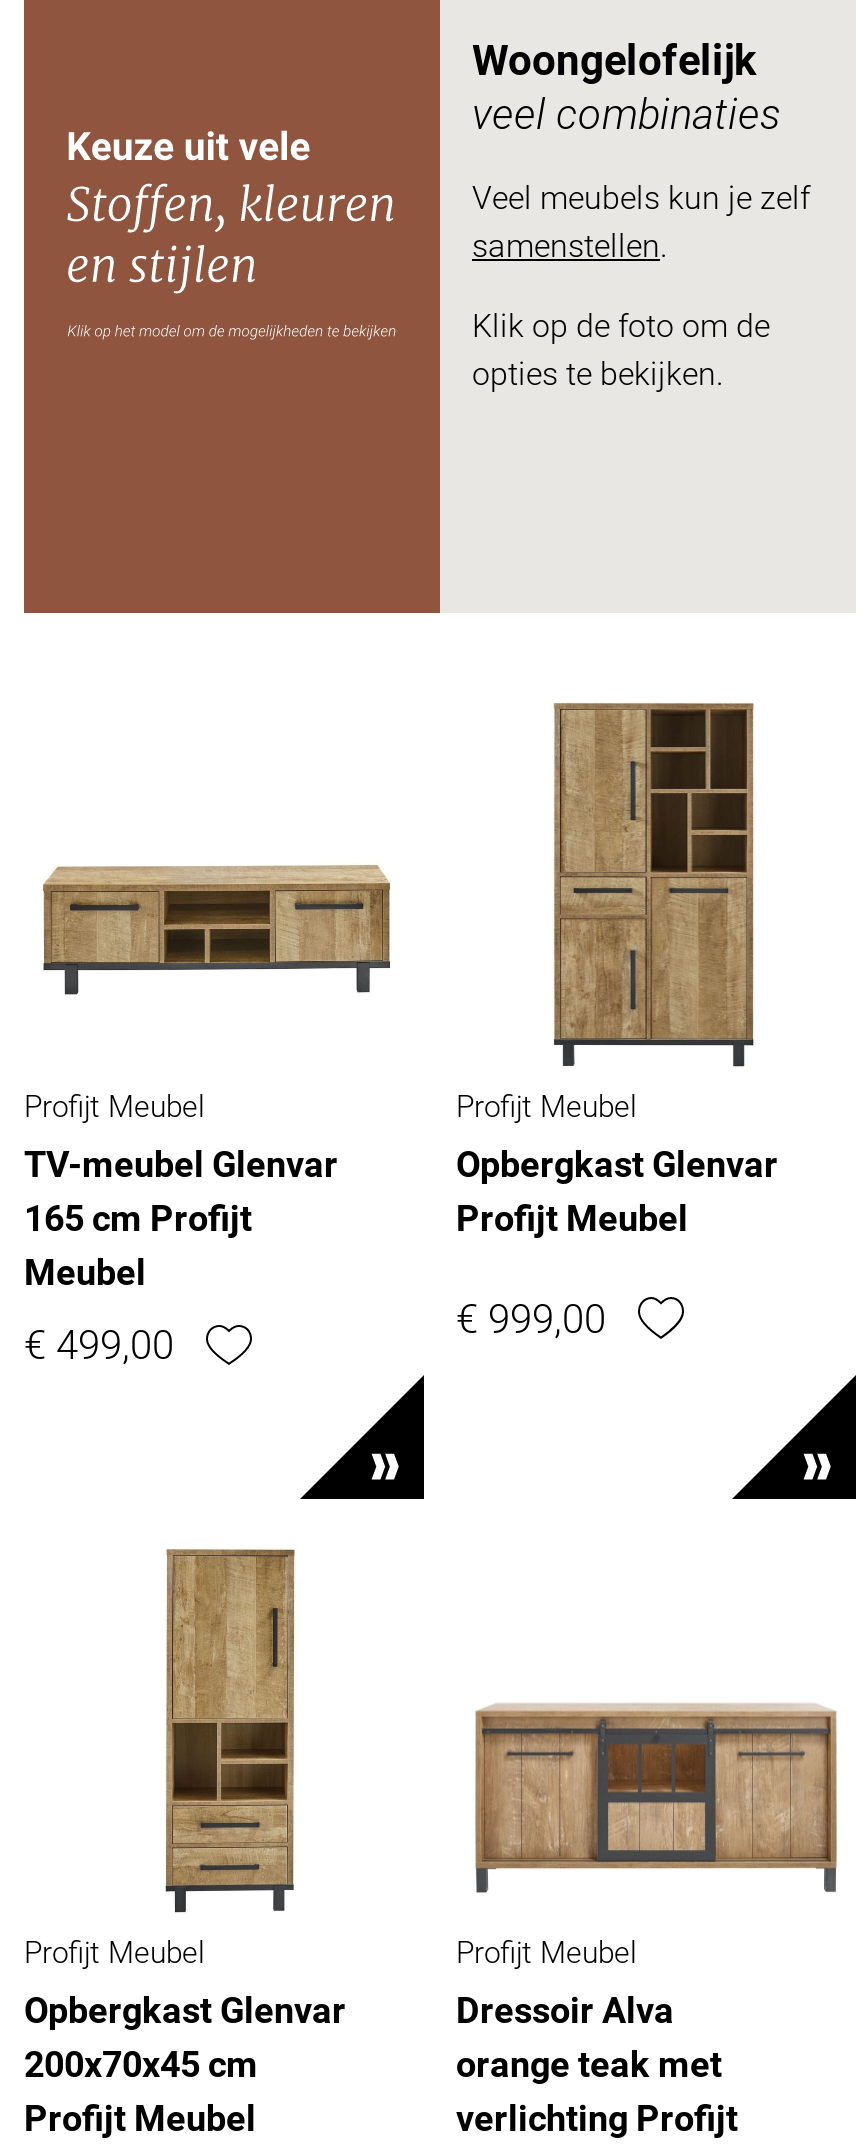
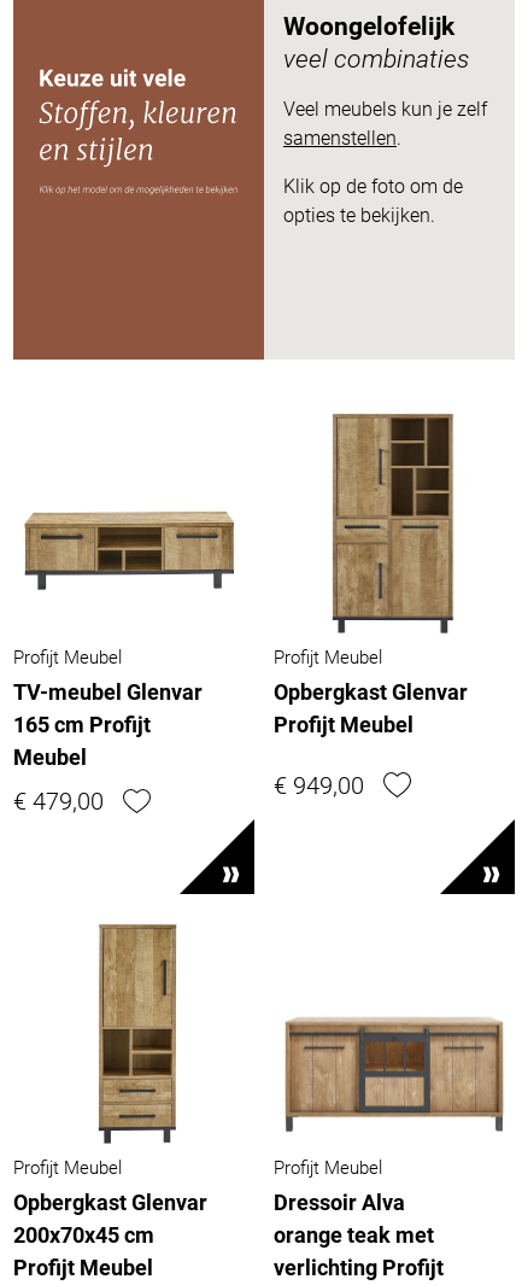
[456,1294,606,1342] € 999,00 -> [274,770,364,799] € 949,00
[24,1321,174,1369] € 499,00 -> [13,787,104,816] € 479,00

